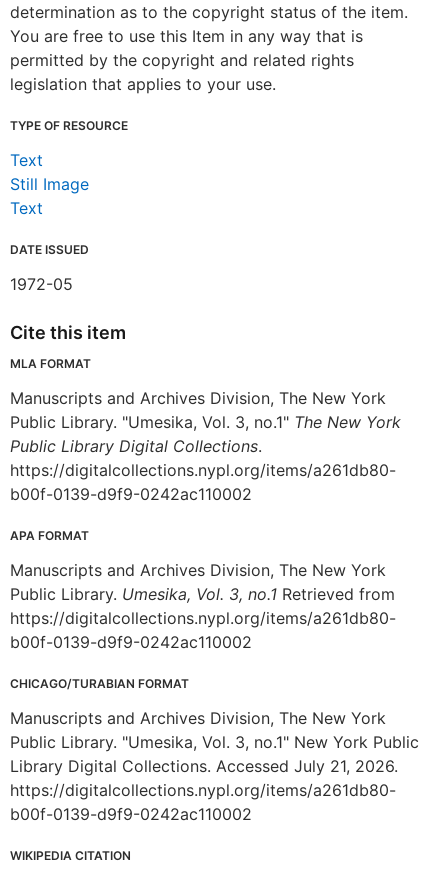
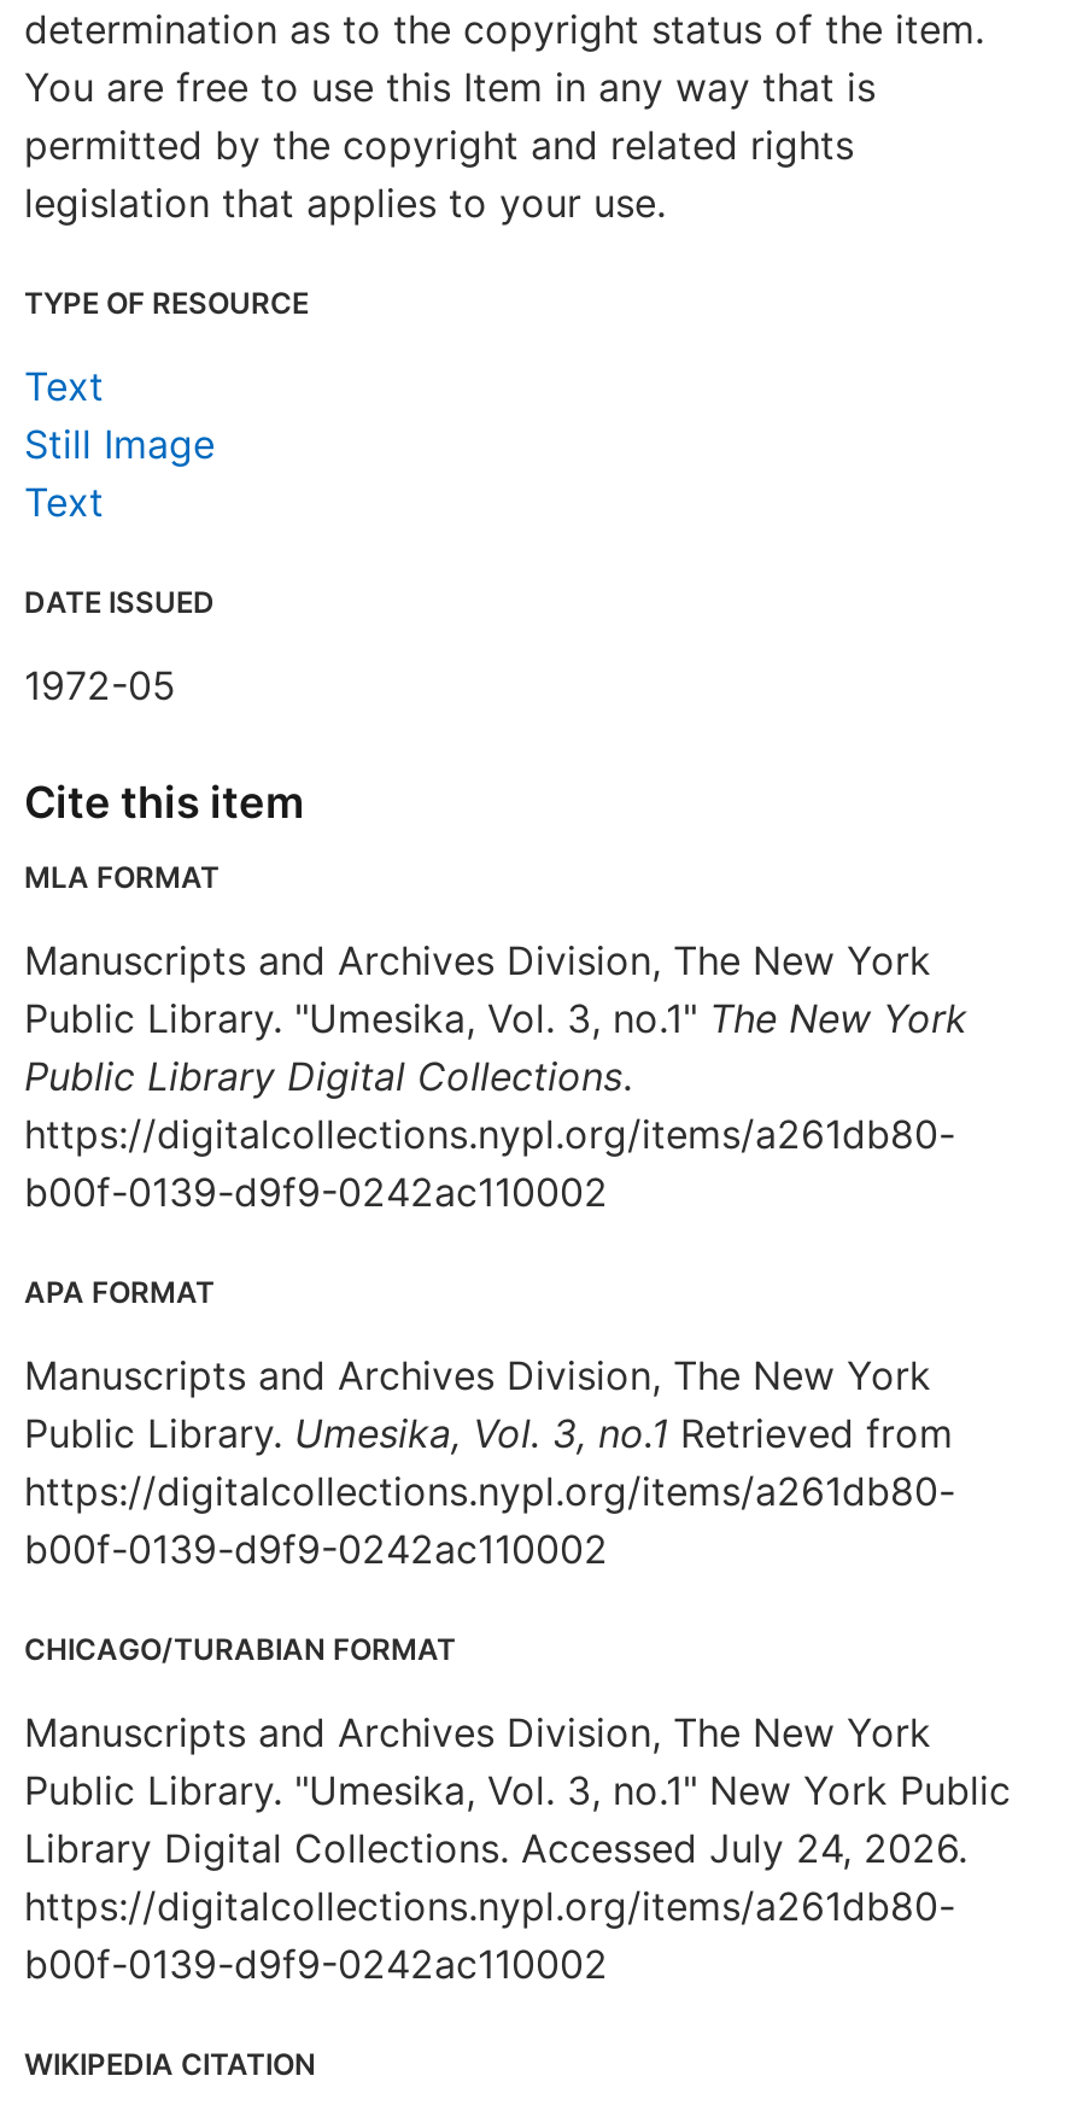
[10,756,398,776] Library Digital Collections. Accessed July 21, 2026. -> [24,1824,967,1872] Library Digital Collections. Accessed July 24, 2026.

